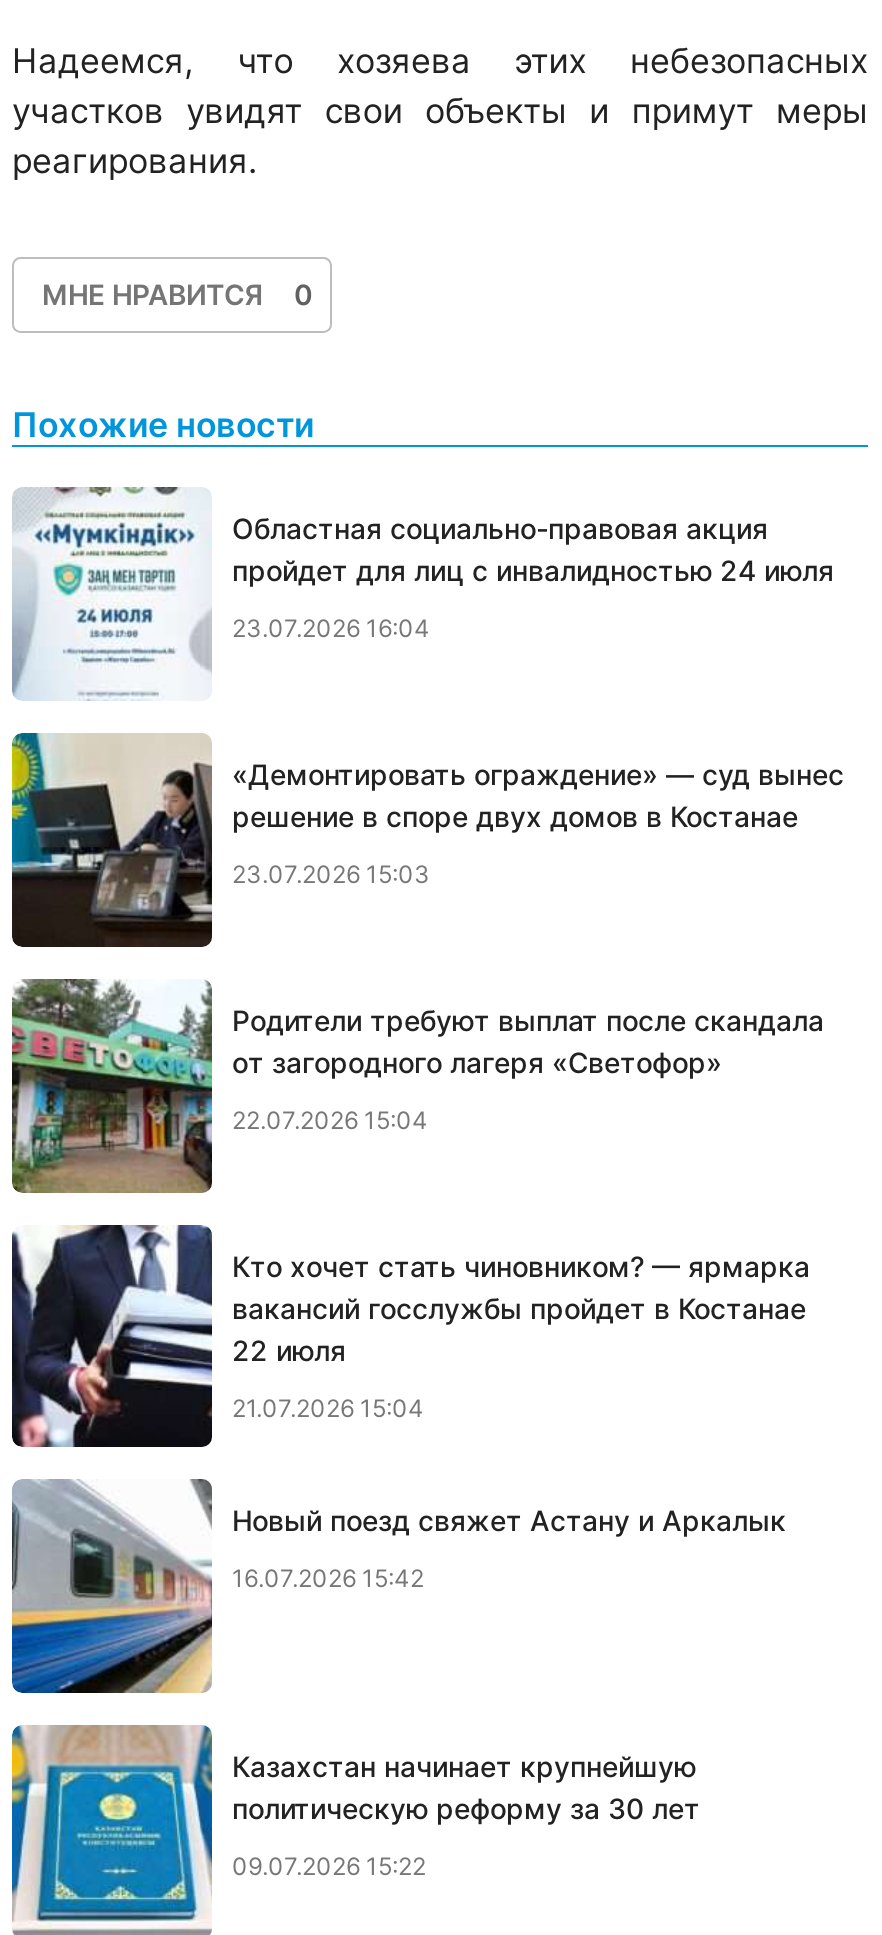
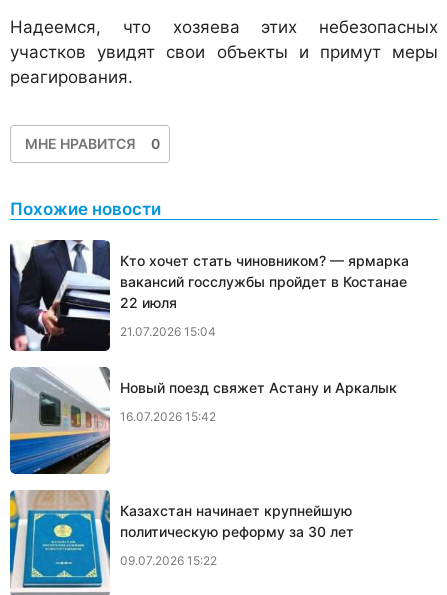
[12,485,834,701] [image] | Областная социально-правовая акция | пройдет для лиц с инвалидностью 24 июля | 23.07.2026 16:04 -> none
[10,731,844,949] [image] | «Демонтировать ограждение» — суд вынес | решение в споре двух домов в Костанае | 23.07.2026 15:03 -> none
[10,977,824,1195] [image] | Родители требуют выплат после скандала | от загородного лагеря «Светофор» | 22.07.2026 15:04 -> none

